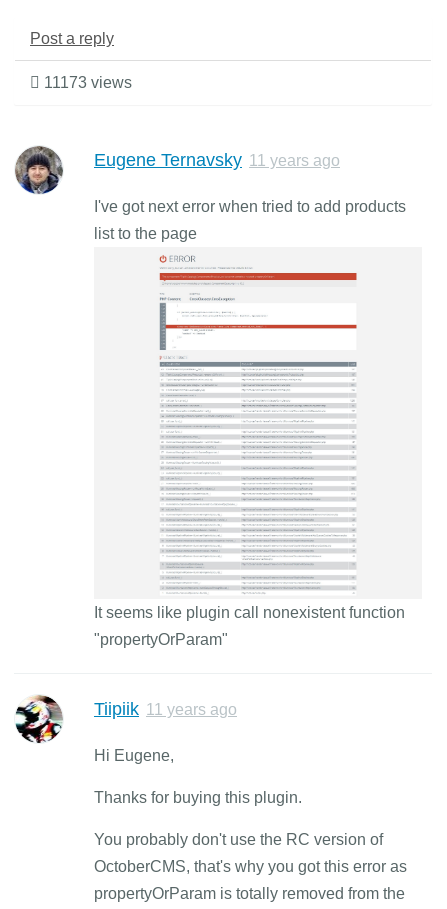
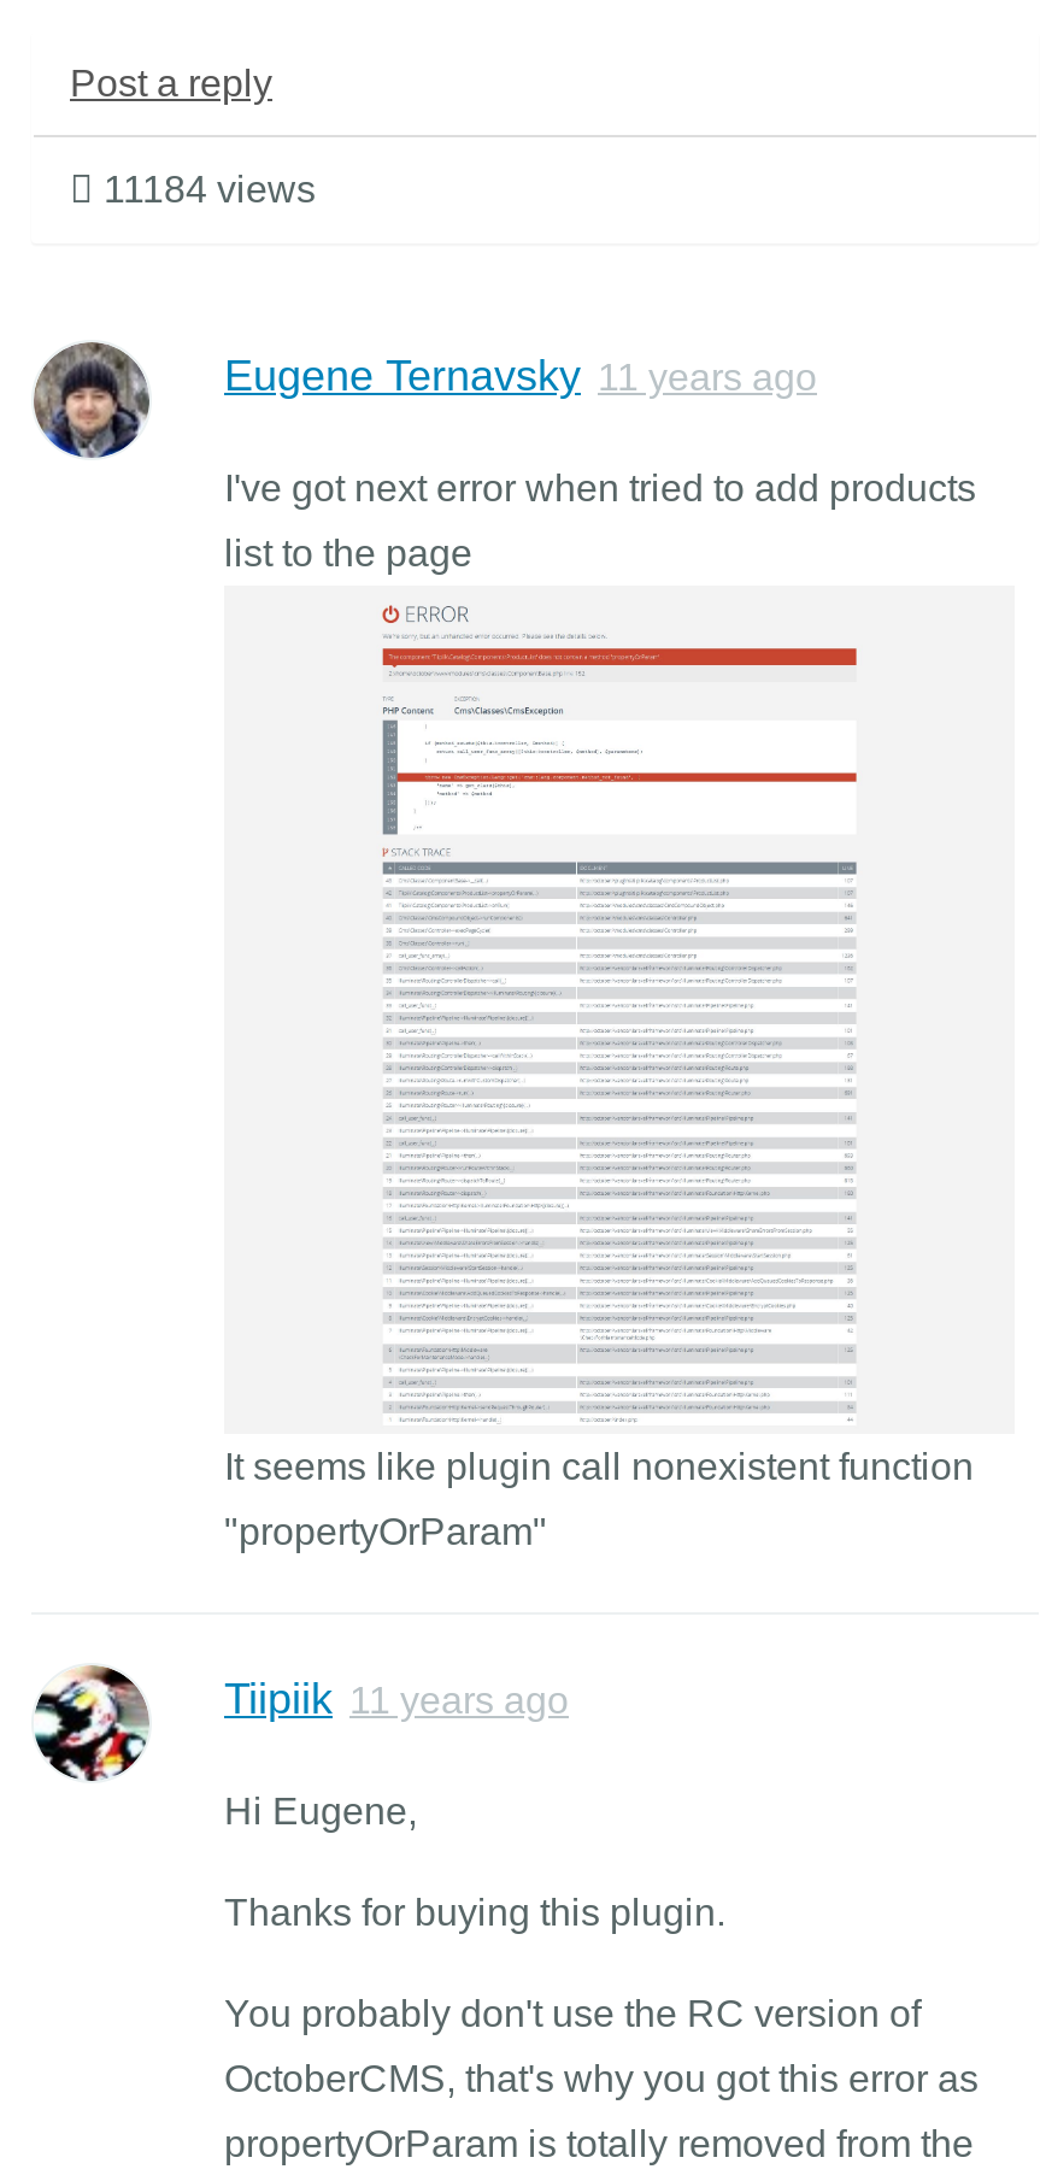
[40,74,132,91] 11173 views -> [94,169,316,210] 11184 views

